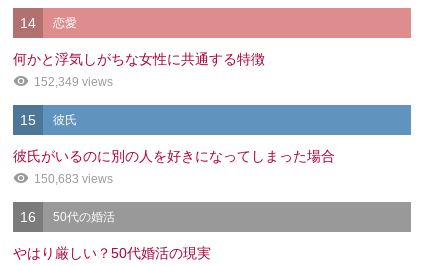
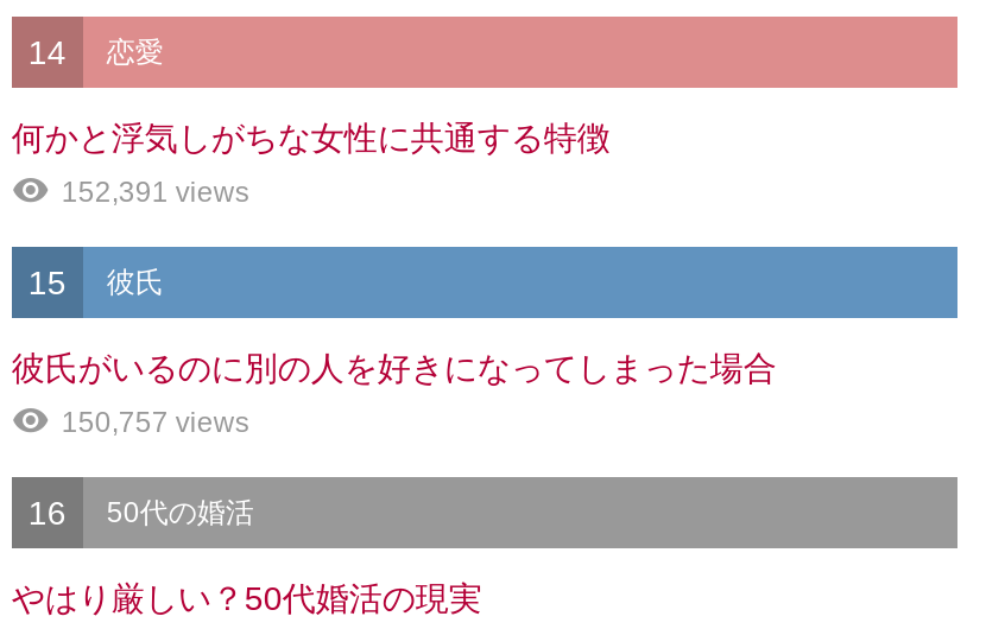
[34,75,113,89] 152,349 views -> [62,175,249,208] 152,391 views
[34,172,113,186] 150,683 views -> [62,405,249,438] 150,757 views

